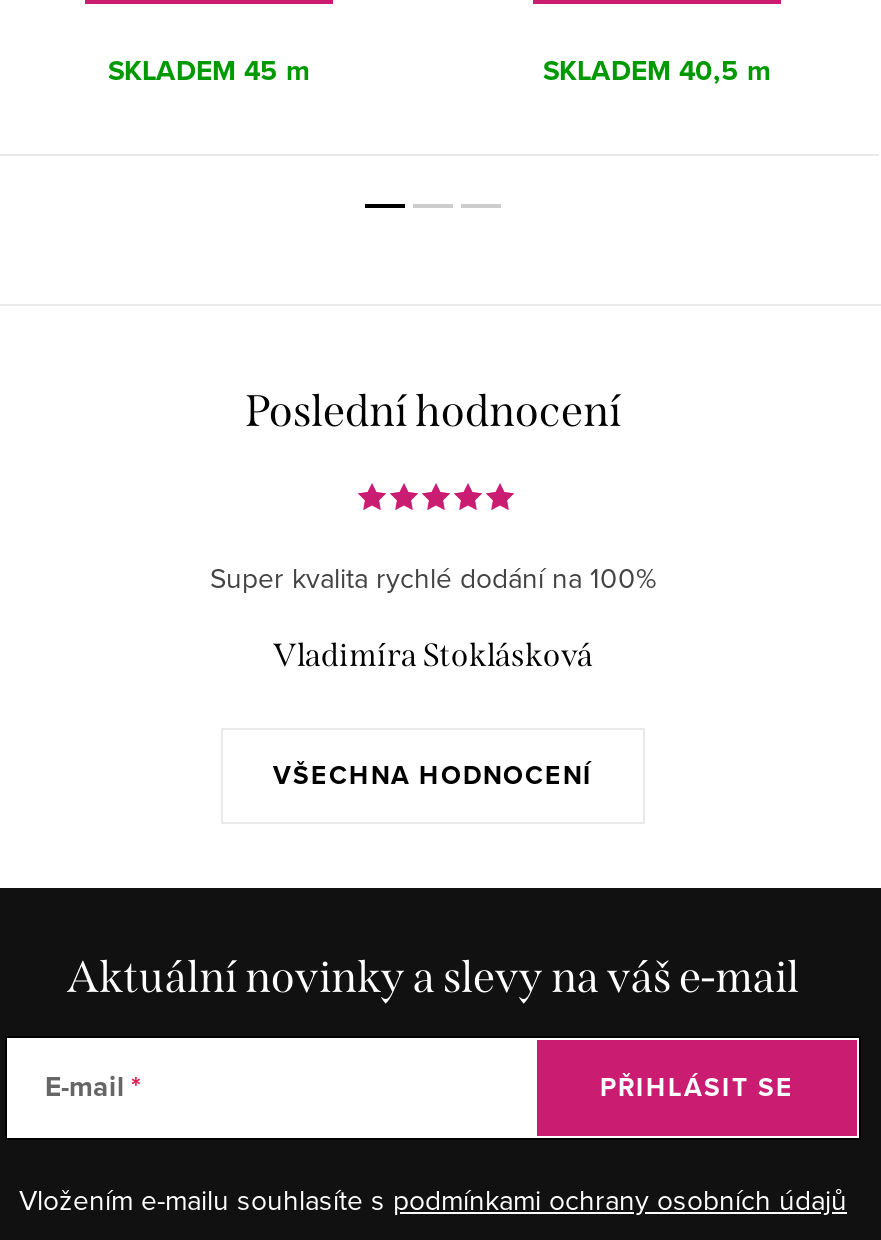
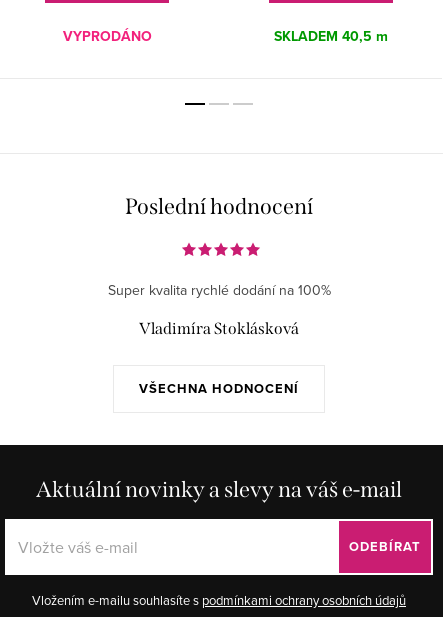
[108,49,310,91] SKLADEM 45 m -> [62,25,151,45] VYPRODÁNO
[45,1065,125,1107] E-mail -> none
[600,1067,794,1105] PŘIHLÁSIT SE -> [349,536,421,555] ODEBÍRAT

